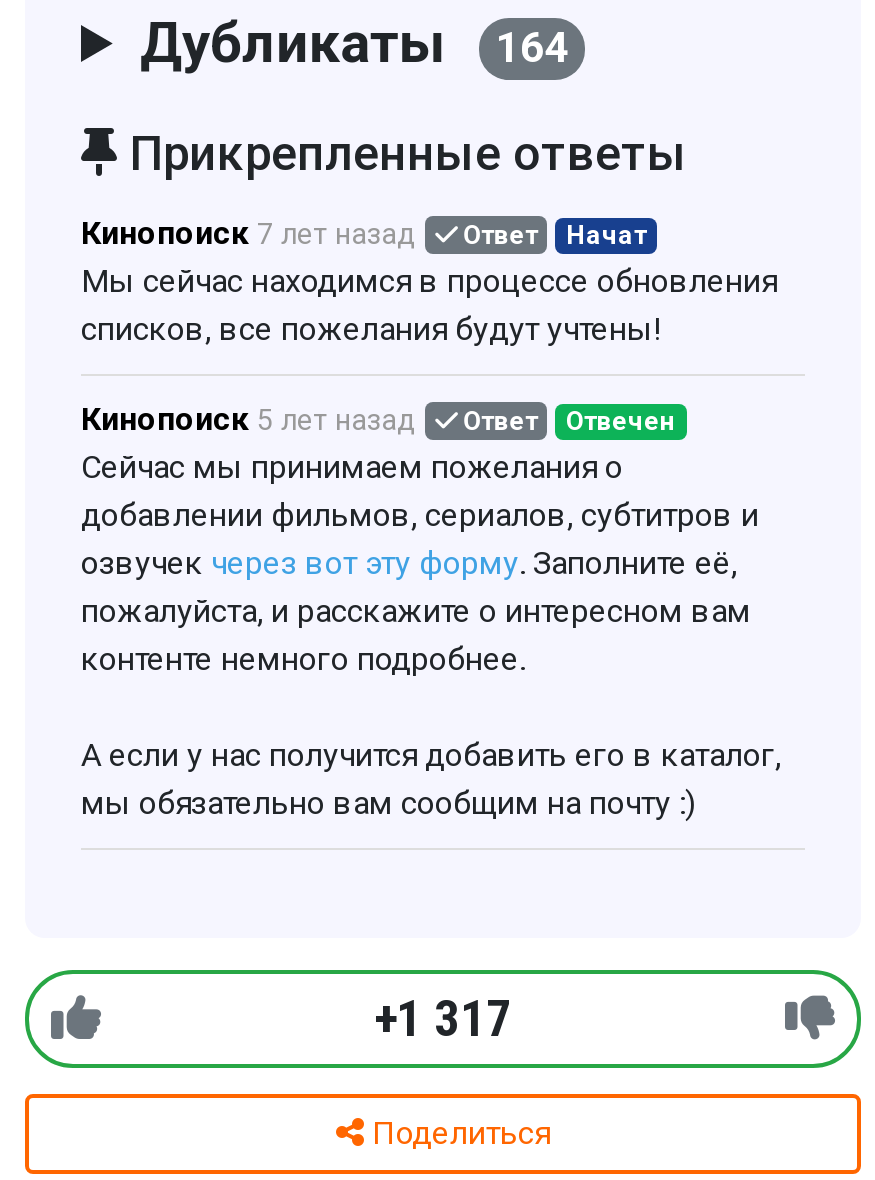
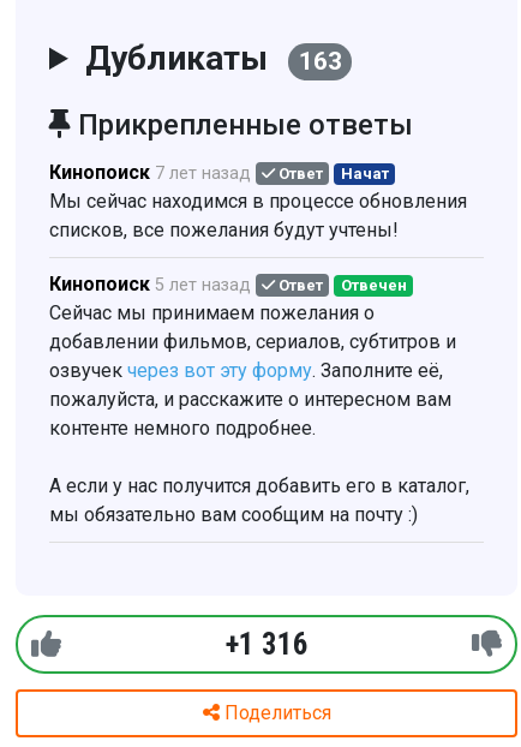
[140,10,568,76] Дубликаты 164 -> [85,38,342,78] Дубликаты 163
[374,990,512,1048] +1 317 -> [225,627,308,662] +1 316

